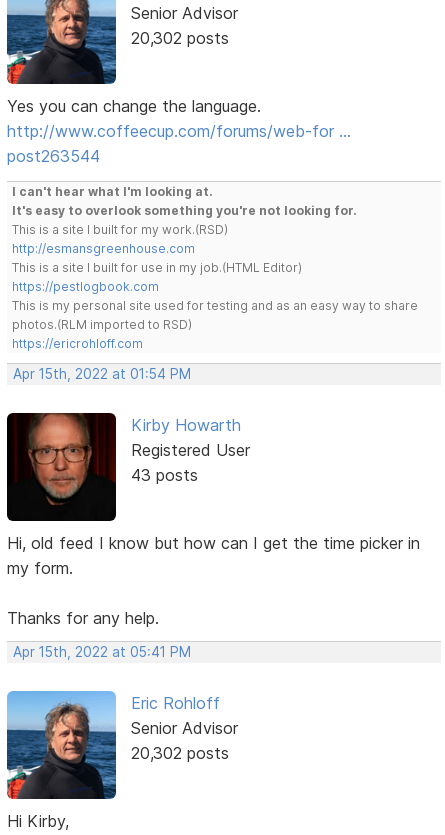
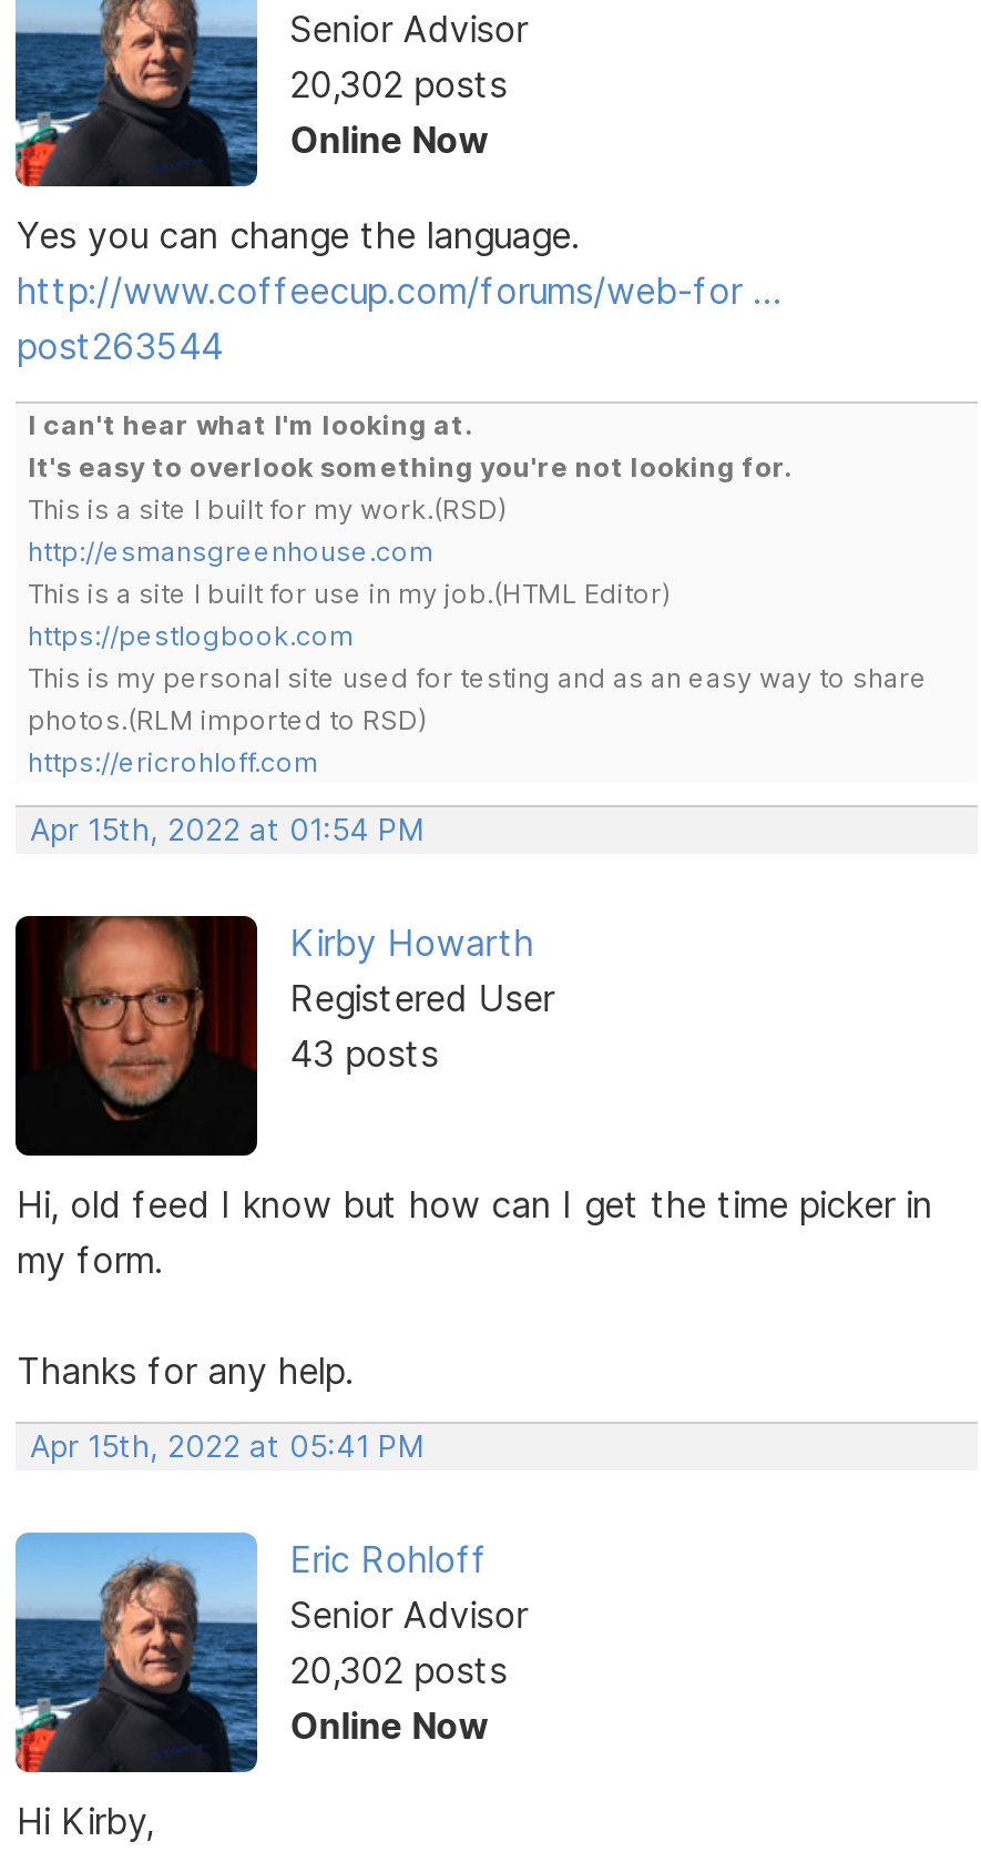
none -> [290,117,489,161] Online Now
none -> [290,1704,489,1748] Online Now

